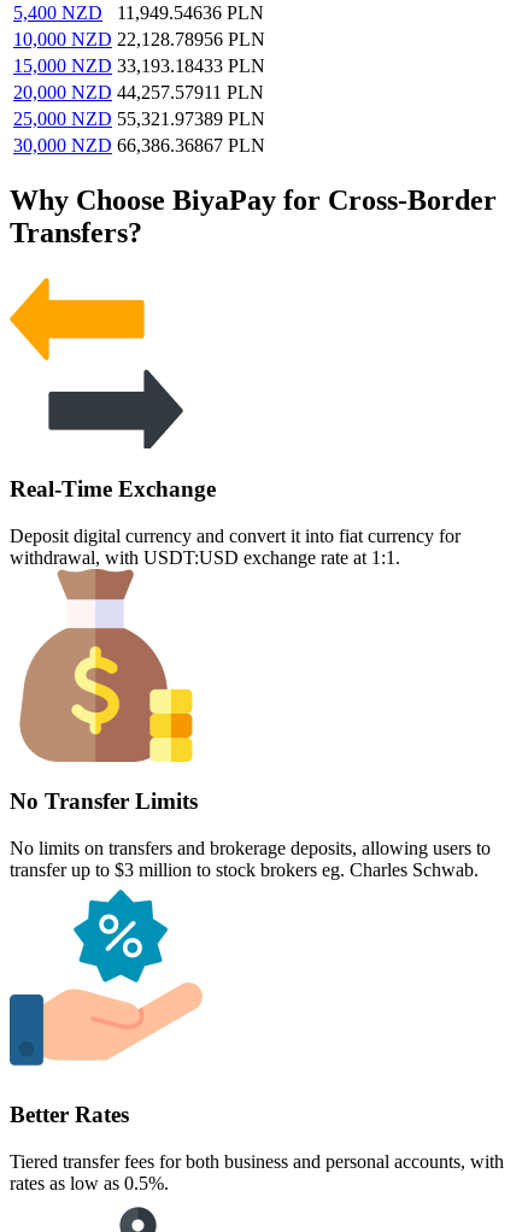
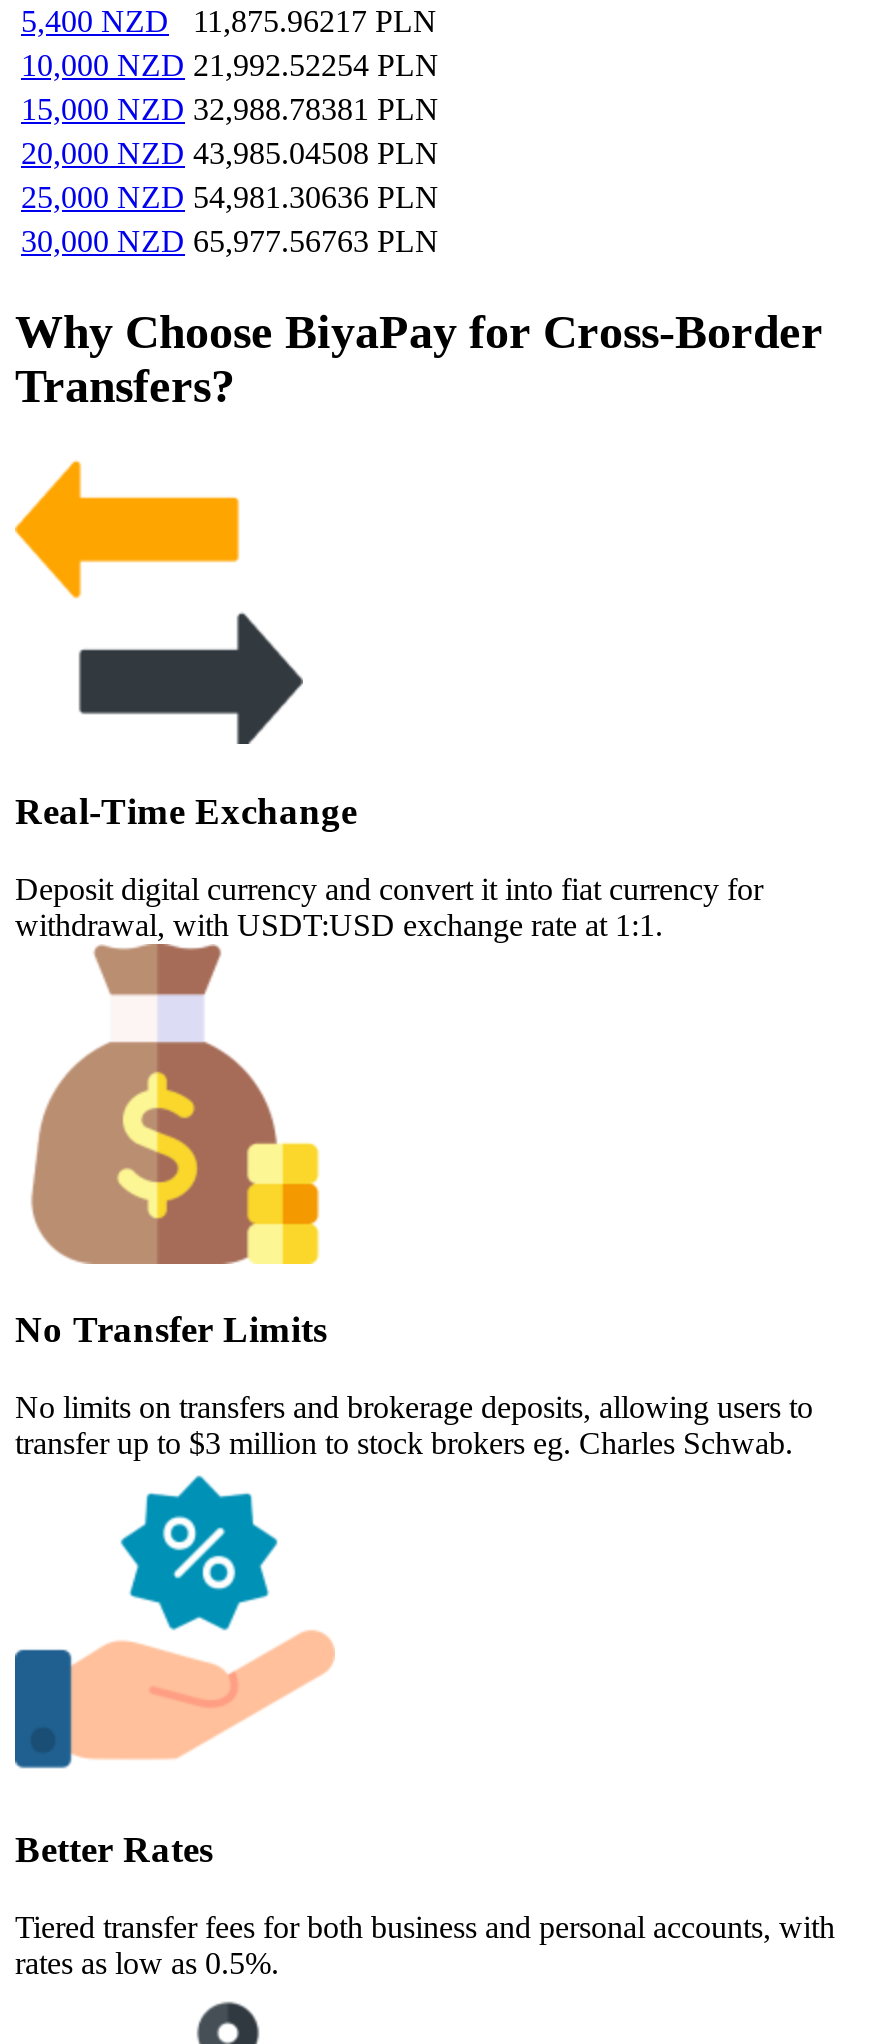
[13,3,264,24] 5,400 NZD 11,949.54636 PLN -> [21,5,437,39] 5,400 NZD 11,875.96217 PLN
[13,30,265,50] 10,000 NZD 22,128.78956 PLN -> [21,49,439,83] 10,000 NZD 21,992.52254 PLN
[13,56,265,77] 15,000 NZD 33,193.18433 PLN -> [21,93,439,127] 15,000 NZD 32,988.78381 PLN
[13,83,264,103] 20,000 NZD 44,257.57911 PLN -> [21,137,439,171] 20,000 NZD 43,985.04508 PLN
[13,109,265,130] 25,000 NZD 55,321.97389 PLN -> [21,181,439,215] 25,000 NZD 54,981.30636 PLN
[13,136,265,156] 30,000 NZD 66,386.36867 PLN -> [21,225,439,259] 30,000 NZD 65,977.56763 PLN

